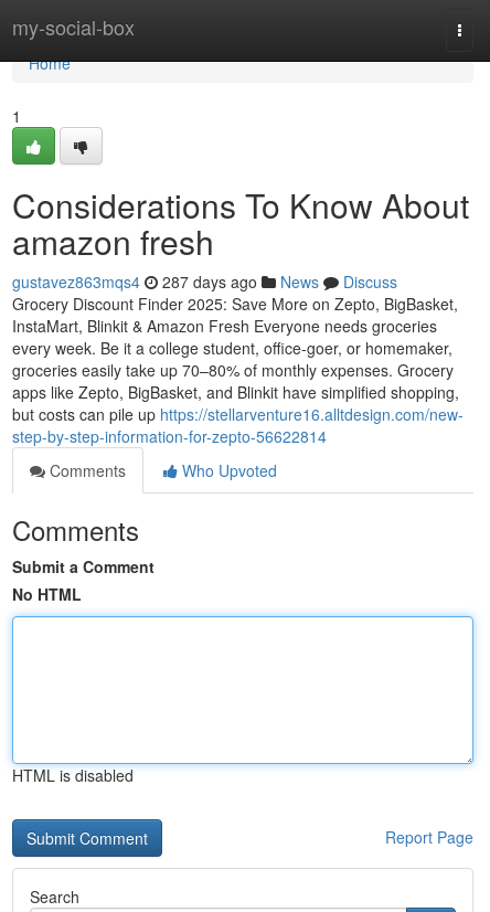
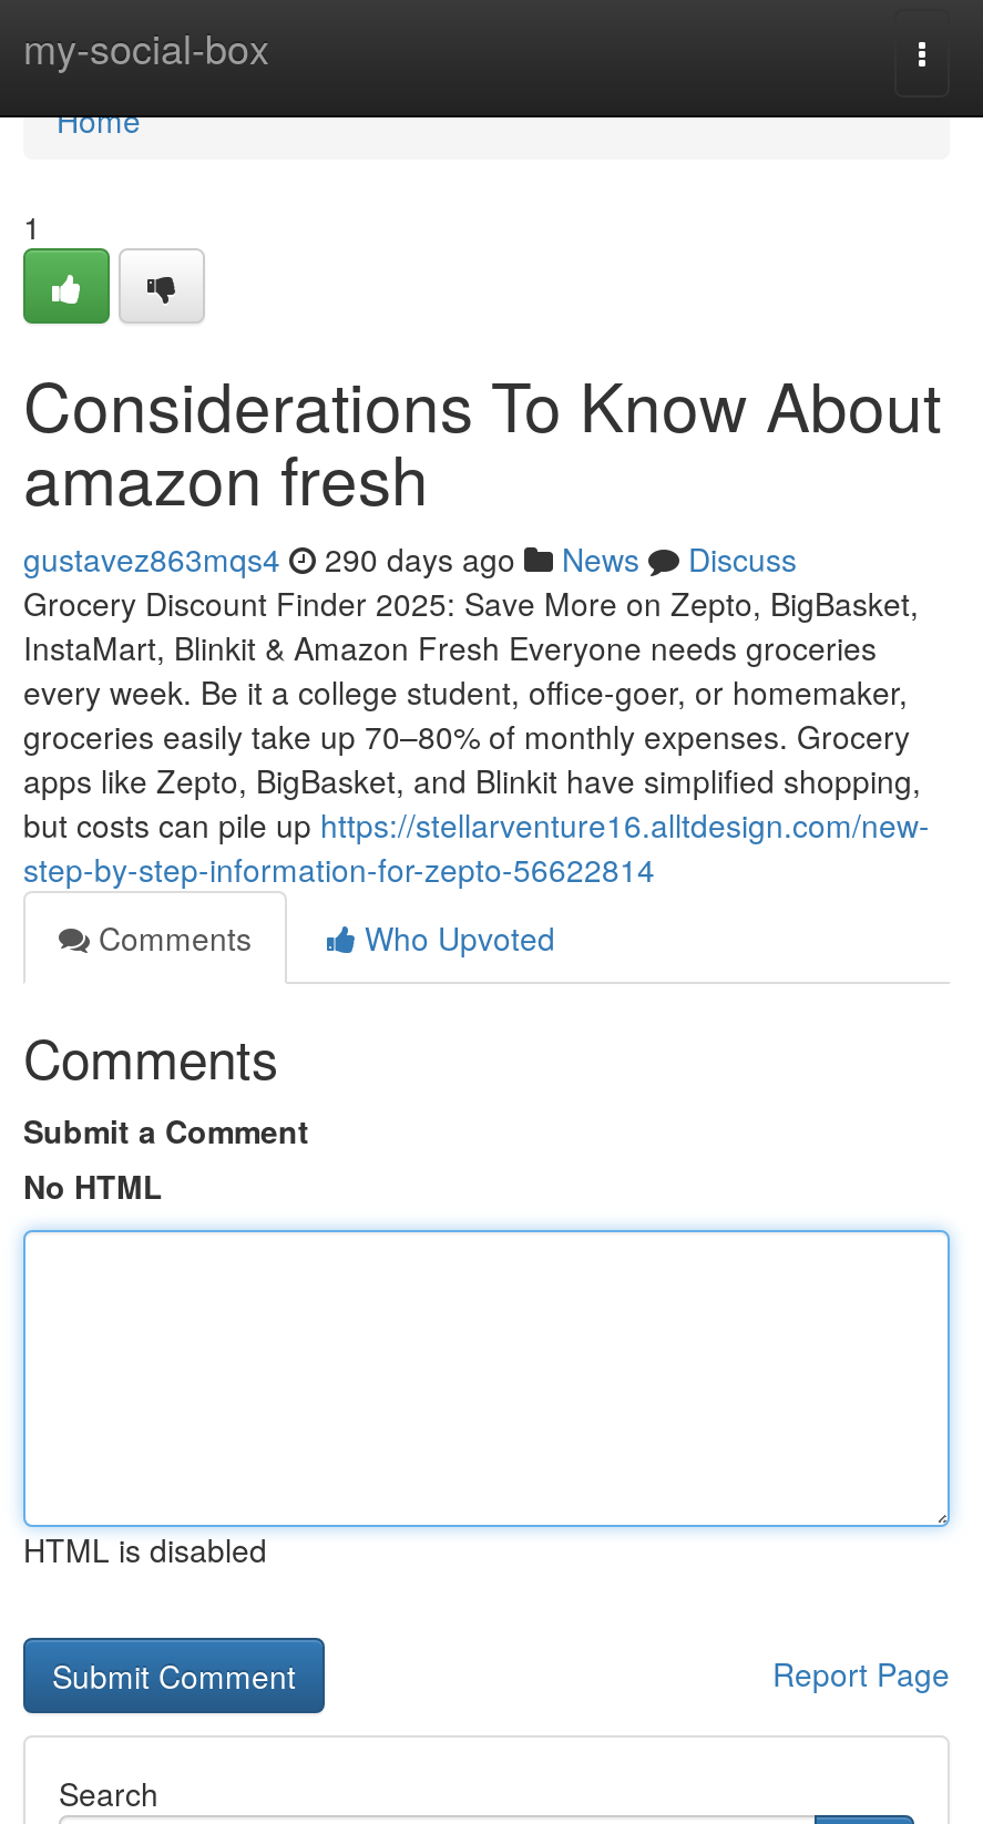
[12,271,397,293] gustavez863mqs4 287 days ago News Discuss -> [23,536,797,581] gustavez863mqs4 290 days ago News Discuss

